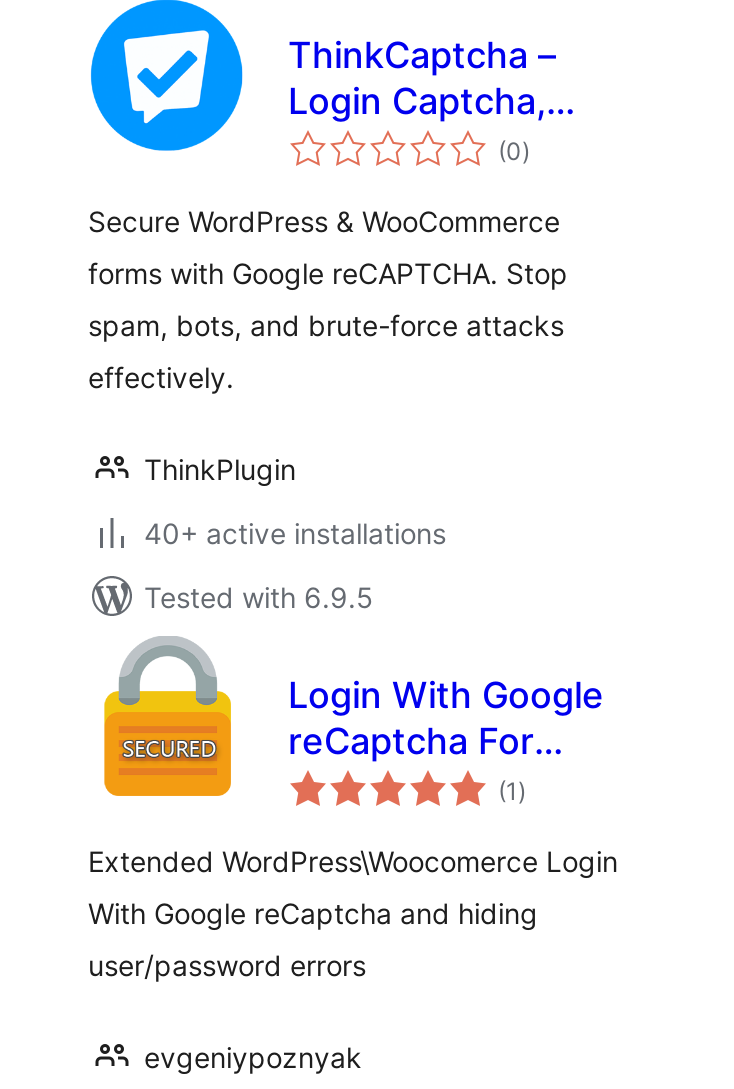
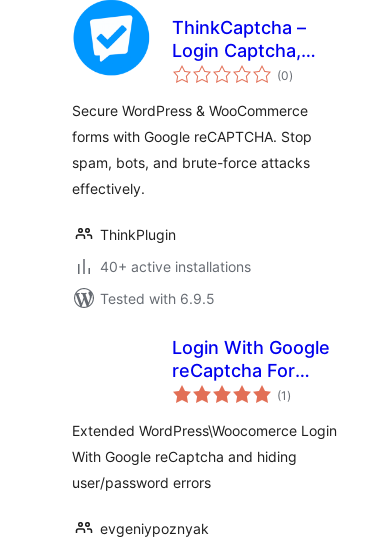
[102,636,234,798] [image] -> none

